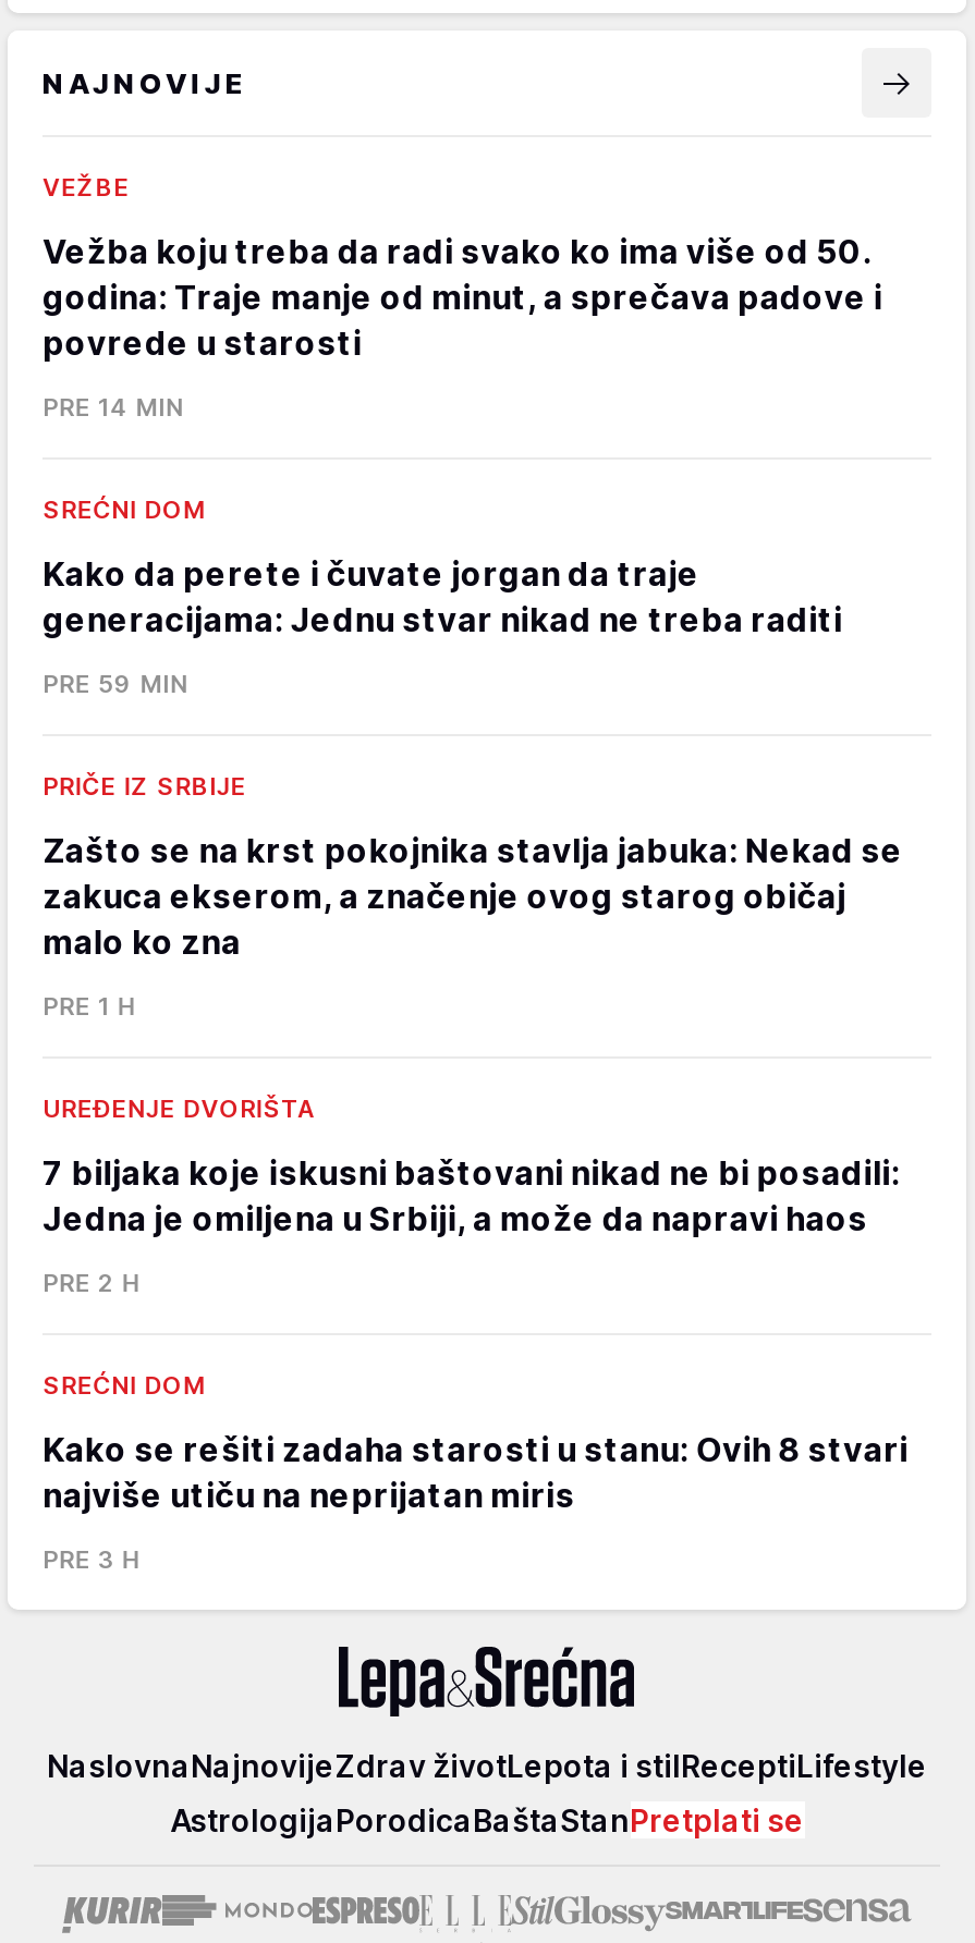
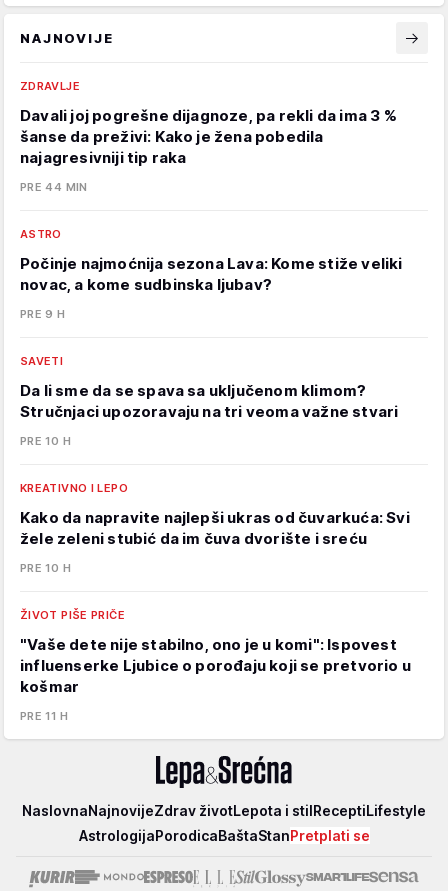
[42,172,129,203] VEŽBE -> [20,79,80,93] ZDRAVLJE
[42,231,883,364] Vežba koju treba da radi svako ko ima više od 50. | godina: Traje manje od minut, a sprečava padove i | povrede u starosti -> [20,106,397,167] Davali joj pogrešne dijagnoze, pa rekli da ima 3 % | šanse da preživi: Kako je žena pobedila | najagresivniji tip raka
[42,392,183,423] PRE 14 MIN -> [20,180,88,194] PRE 44 MIN
[42,494,205,525] SREĆNI DOM -> [20,227,62,241] ASTRO
[42,553,843,640] Kako da perete i čuvate jorgan da traje | generacijama: Jednu stvar nikad ne treba raditi -> [20,254,403,294] Počinje najmoćnija sezona Lava: Kome stiže veliki | novac, a kome sudbinska ljubav?
[42,669,188,699] PRE 59 MIN -> [20,307,66,321] PRE 9 H
[42,771,246,802] PRIČE IZ SRBIJE -> [20,354,63,368] SAVETI
[42,830,903,963] Zašto se na krst pokojnika stavlja jabuka: Nekad se | zakuca ekserom, a značenje ovog starog običaj | malo ko zna -> [20,381,398,421] Da li sme da se spava sa uključenom klimom? | Stručnjaci upozoravaju na tri veoma važne stvari
[42,991,135,1022] PRE 1 H -> [20,434,71,448] PRE 10 H
[42,1093,315,1124] UREĐENJE DVORIŠTA -> [20,481,128,495] KREATIVNO I LEPO
[42,1152,900,1239] 7 biljaka koje iskusni baštovani nikad ne bi posadili: | Jedna je omiljena u Srbiji, a može da napravi haos -> [20,508,410,548] Kako da napravite najlepši ukras od čuvarkuća: Svi | žele zeleni stubić da im čuva dvorište i sreću
[42,1268,140,1298] PRE 2 H -> [20,561,71,575] PRE 10 H
[42,1370,205,1401] SREĆNI DOM -> [20,608,125,622] ŽIVOT PIŠE PRIČE
[42,1429,908,1516] Kako se rešiti zadaha starosti u stanu: Ovih 8 stvari | najviše utiču na neprijatan miris -> [20,635,411,696] "Vaše dete nije stabilno, ono je u komi": Ispovest | influenserke Ljubice o porođaju koji se pretvorio u | košmar
[42,1544,140,1575] PRE 3 H -> [20,709,68,723] PRE 11 H

